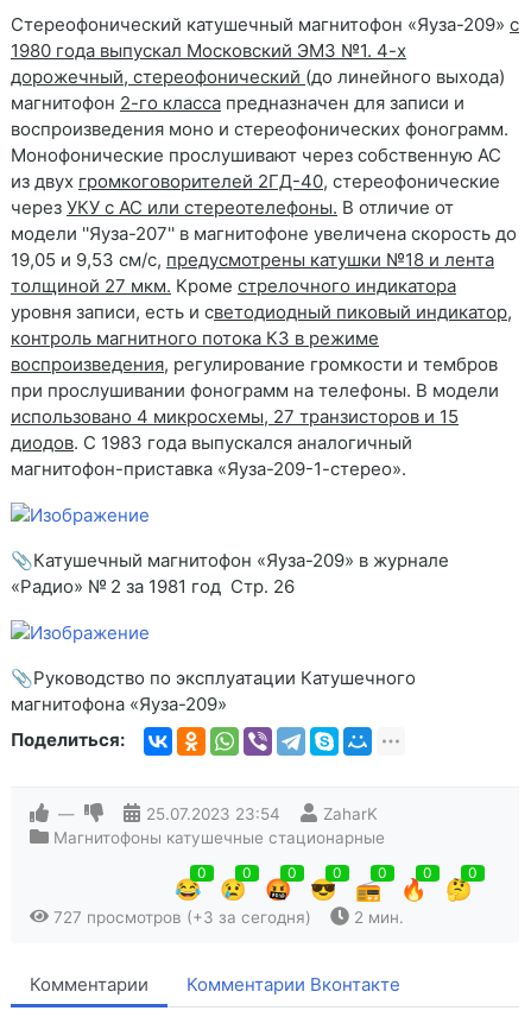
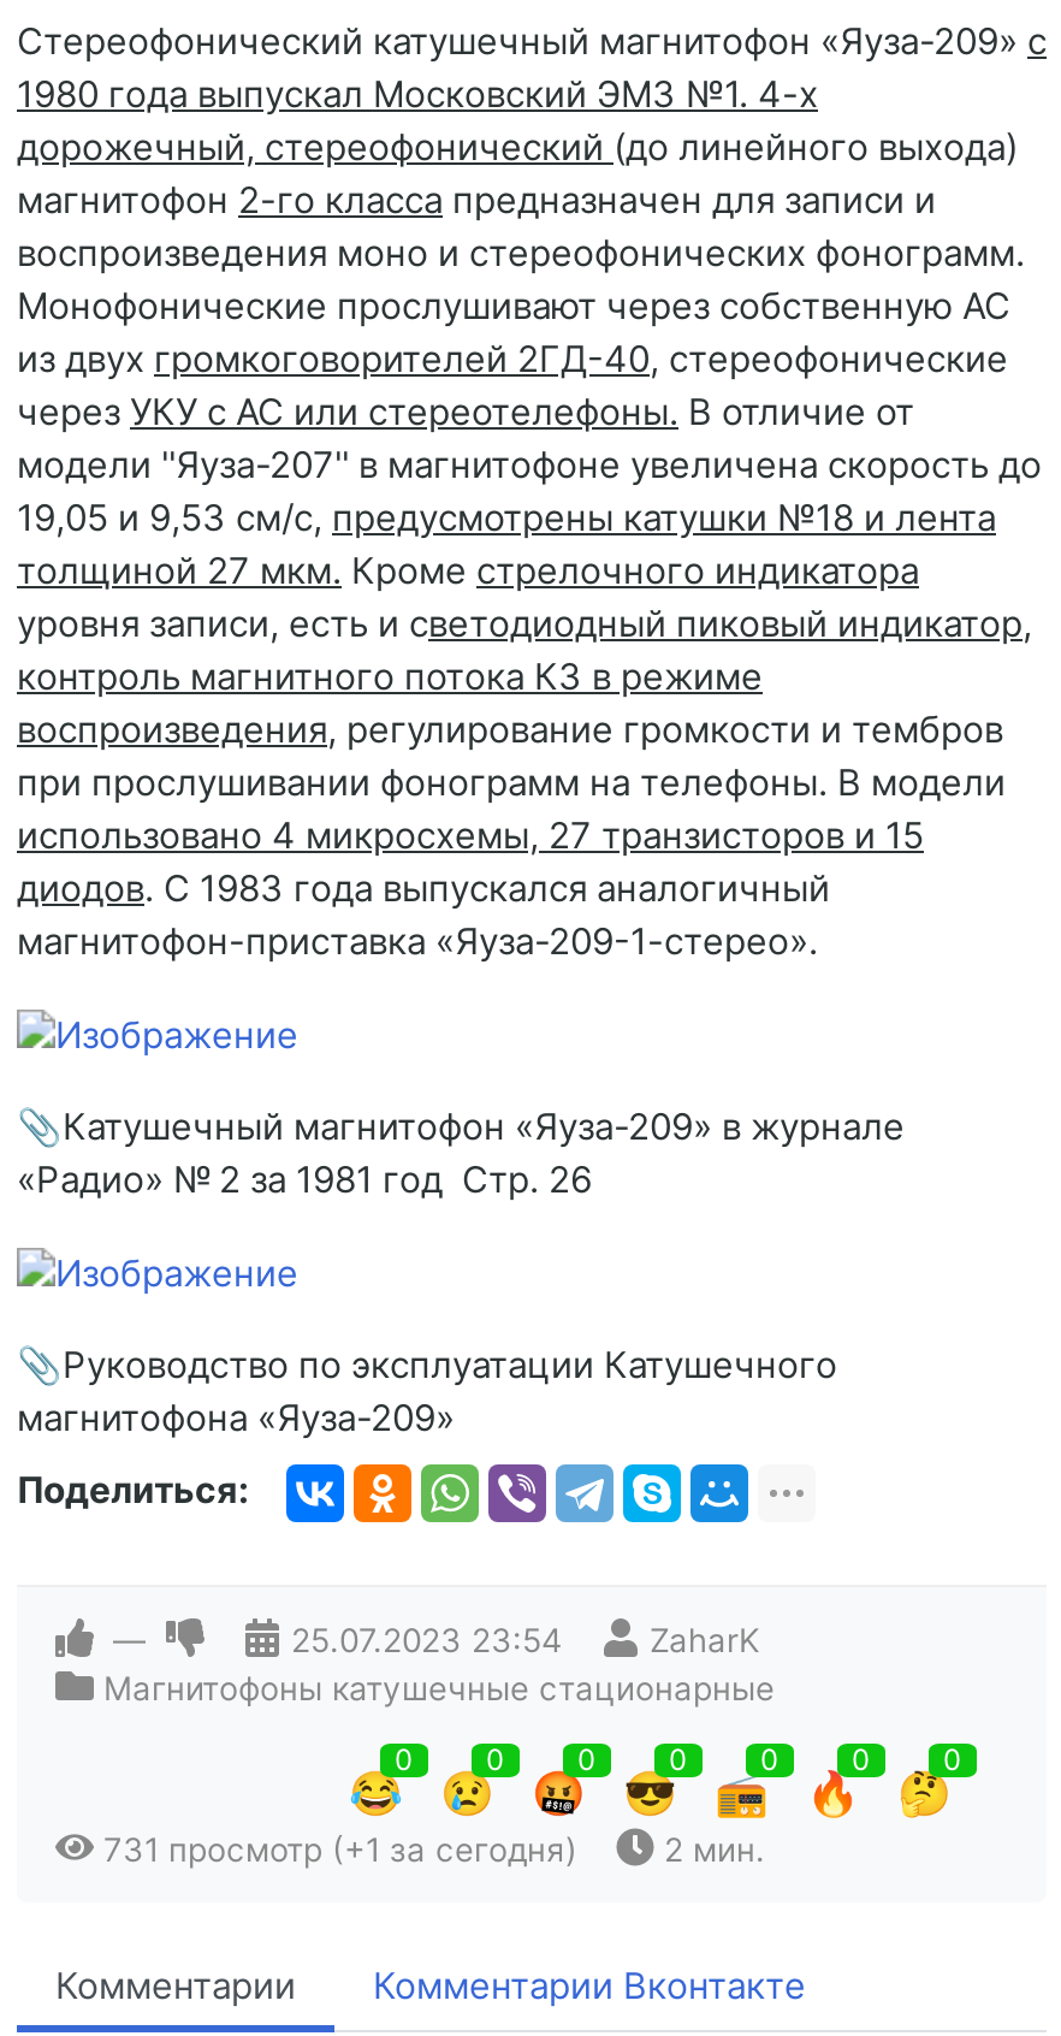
[49,908,311,927] 727 просмотров (+3 за сегодня) -> [94,1830,577,1869] 731 просмотр (+1 за сегодня)

